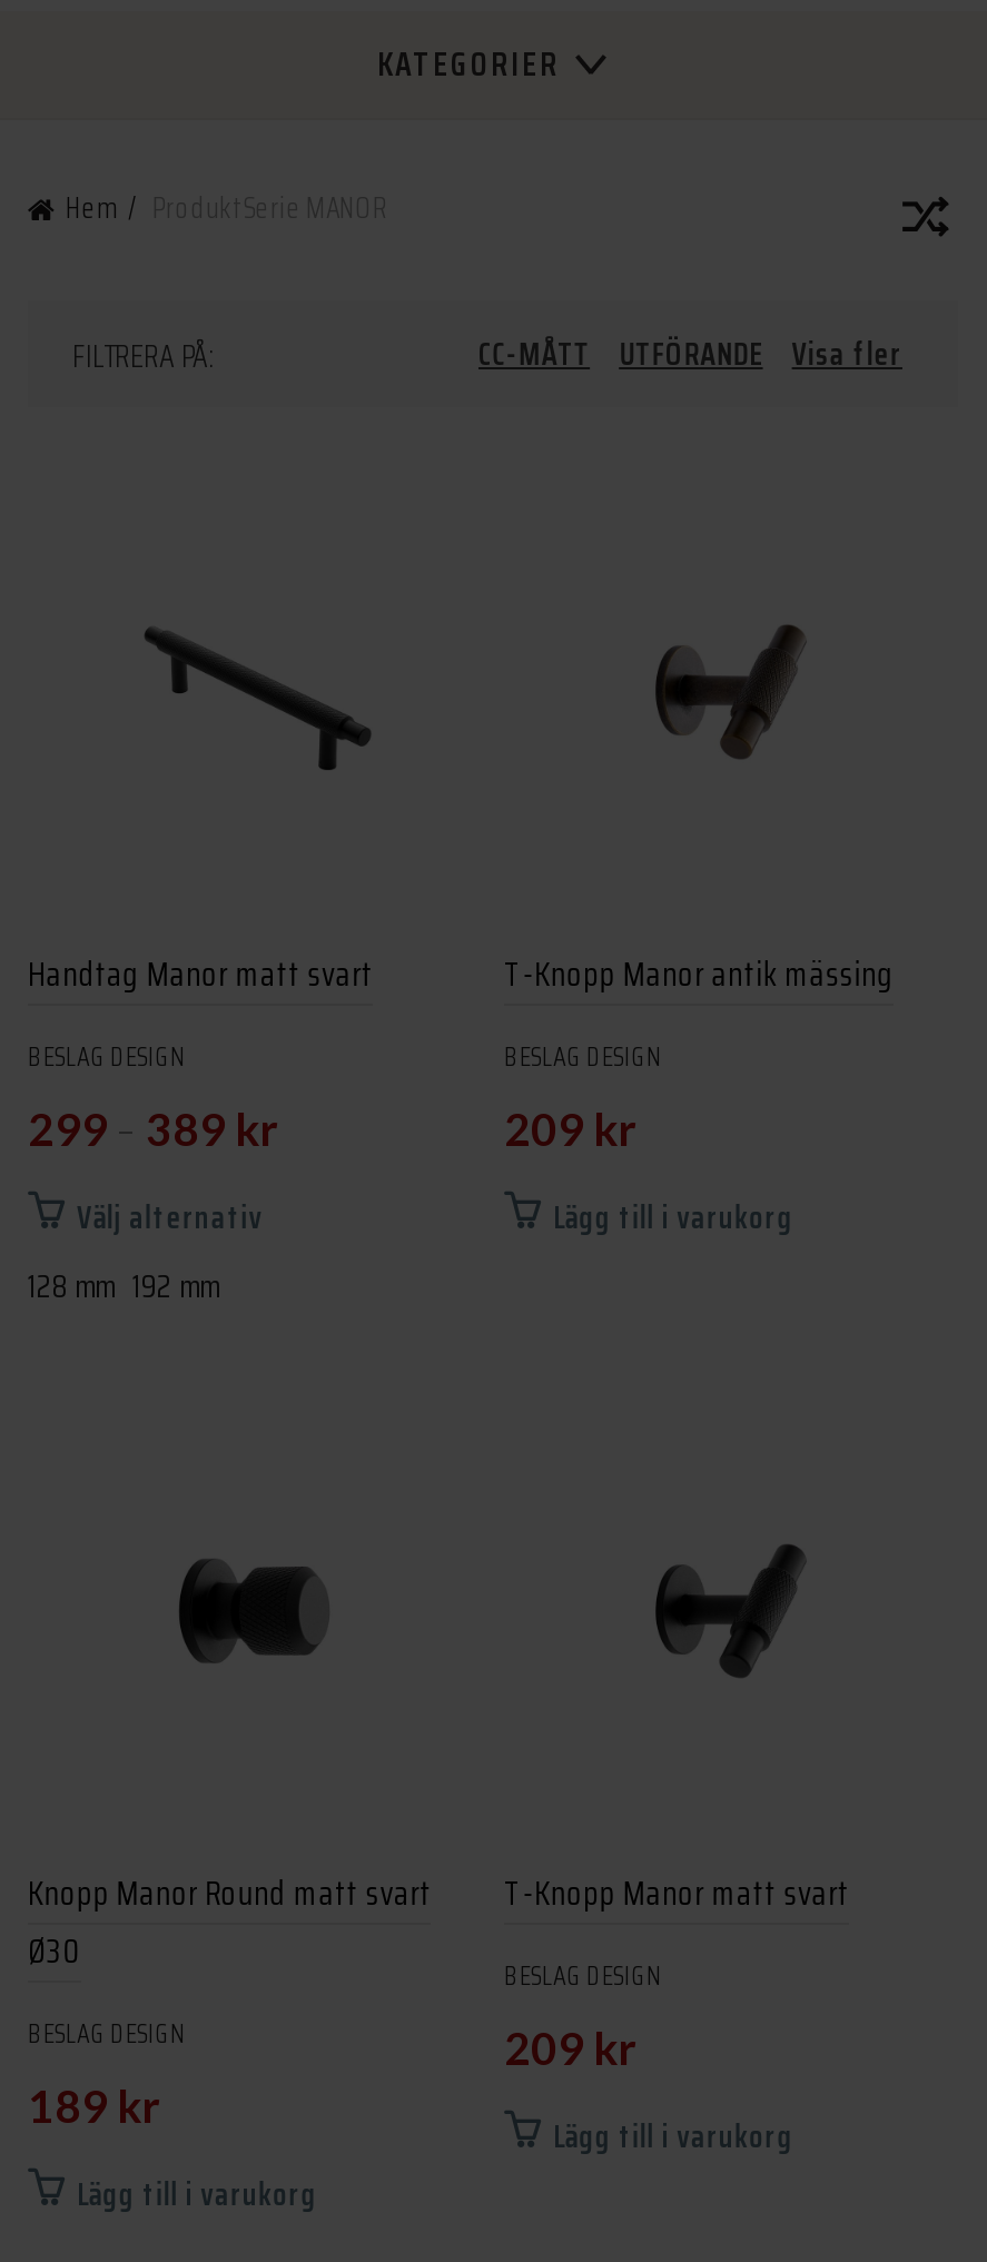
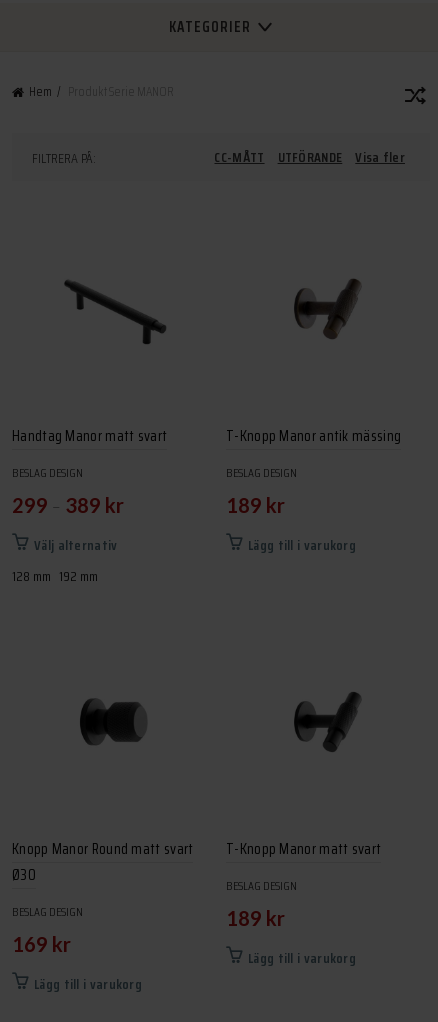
[504,1101,635,1154] 209 kr -> [226,493,285,517] 189 kr
[504,2020,635,2073] 209 kr -> [226,906,285,930] 189 kr
[28,2078,159,2131] 189 kr -> [12,932,71,956] 169 kr

